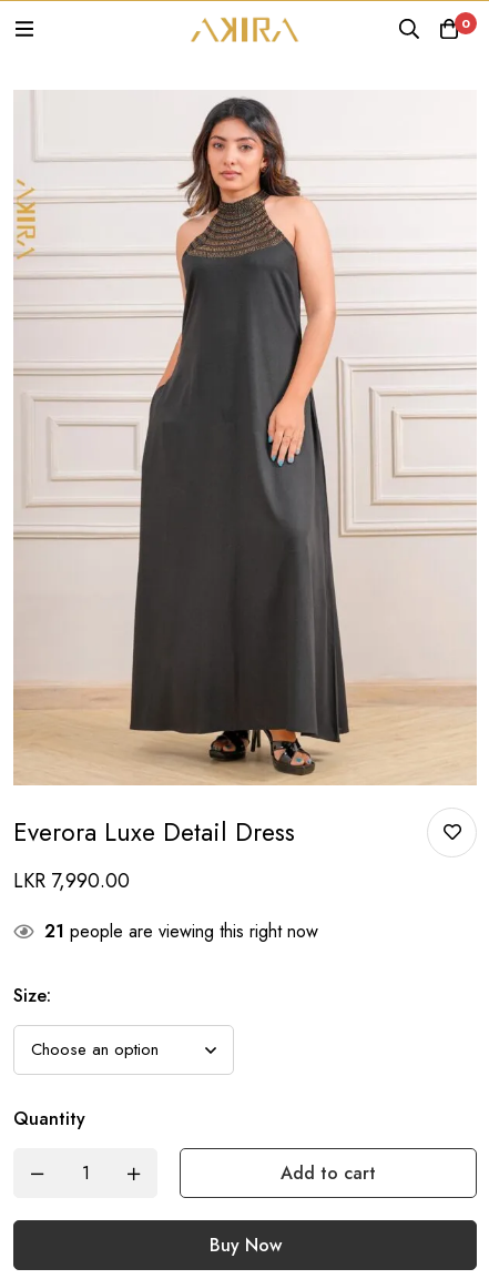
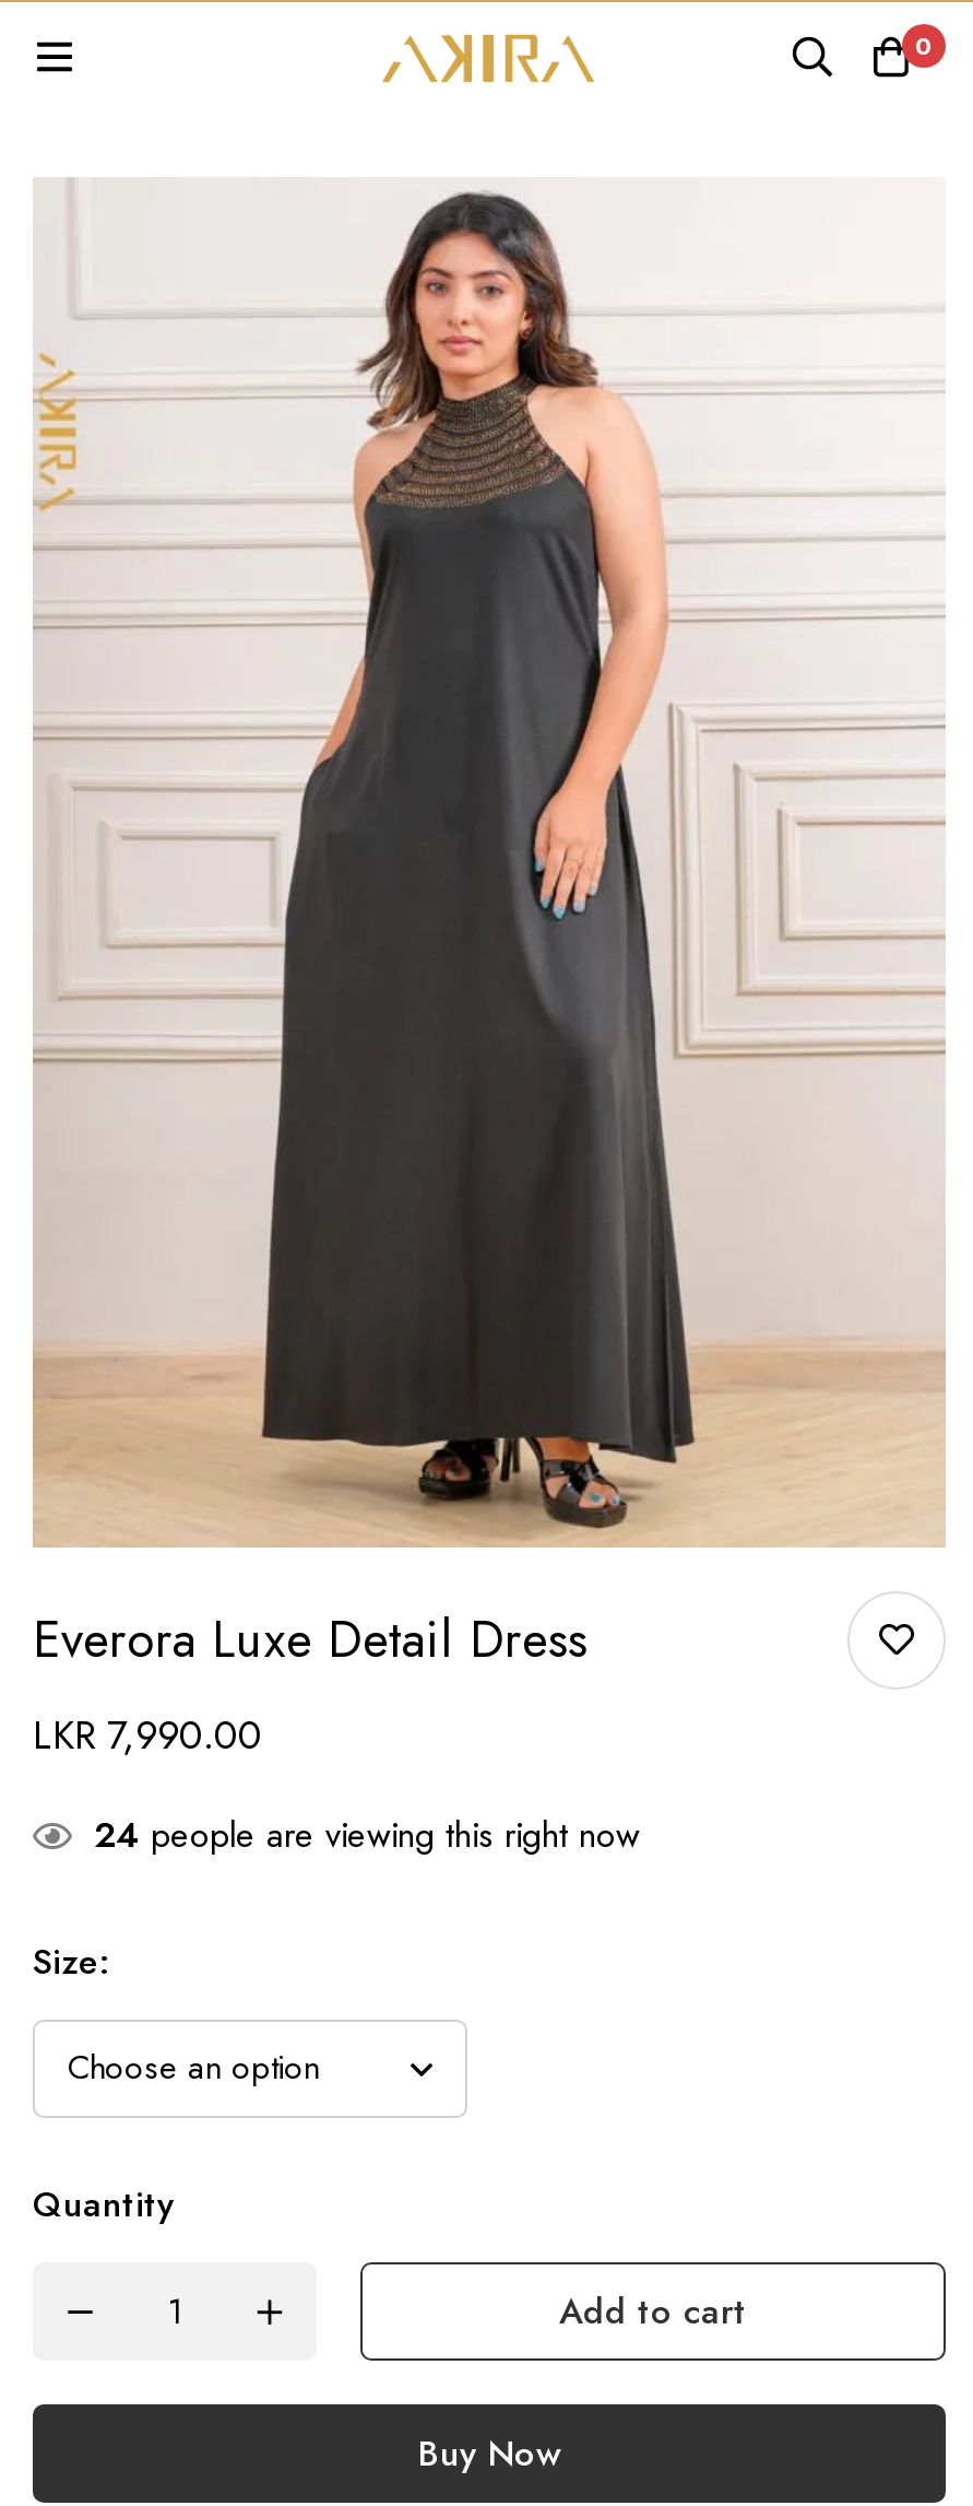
[44,918,318,944] 21 people are viewing this right now -> [94,1810,640,1860] 24 people are viewing this right now

